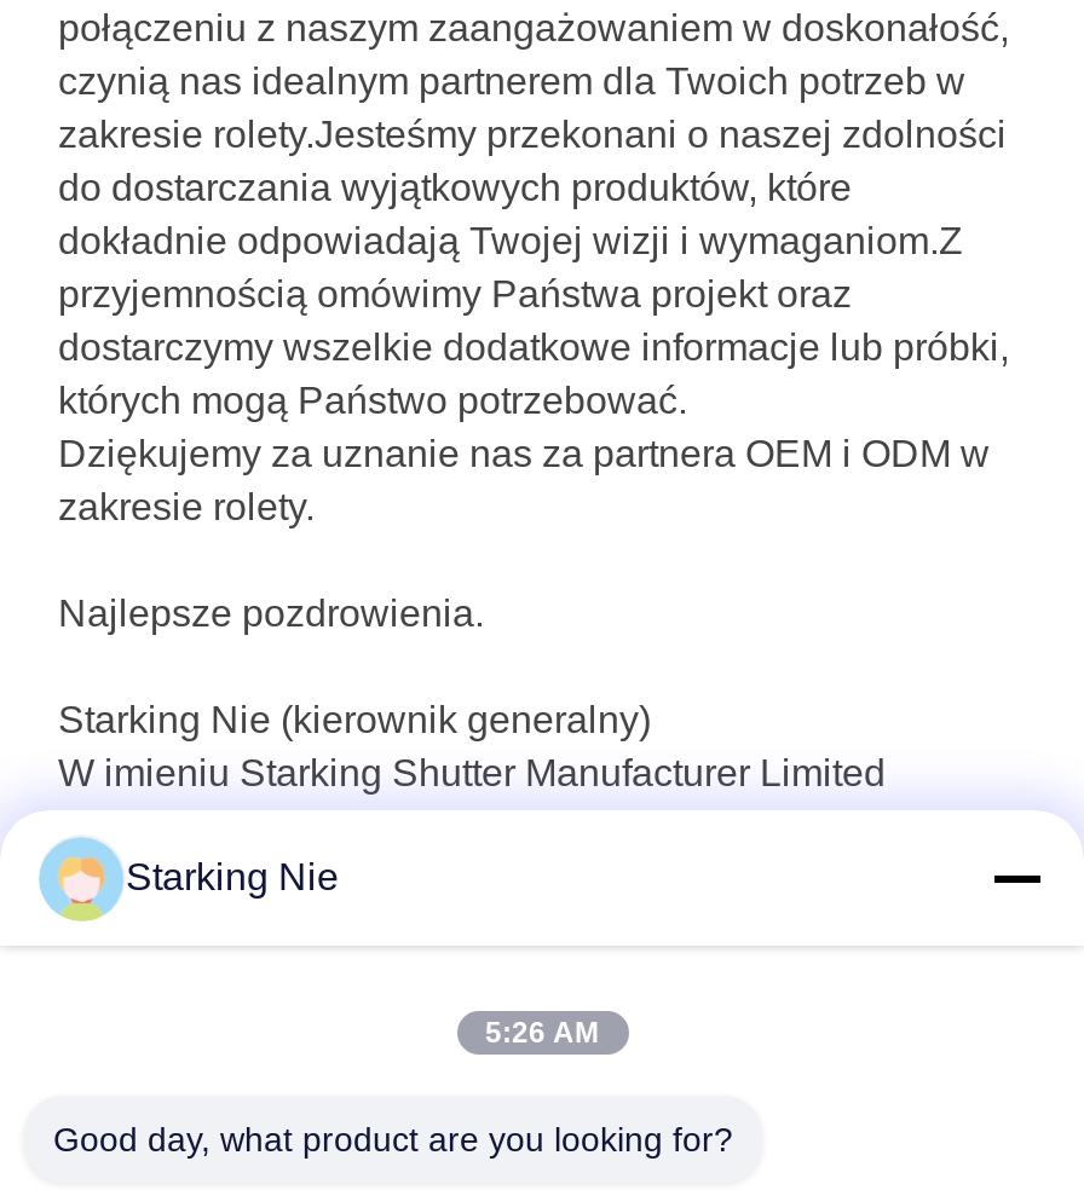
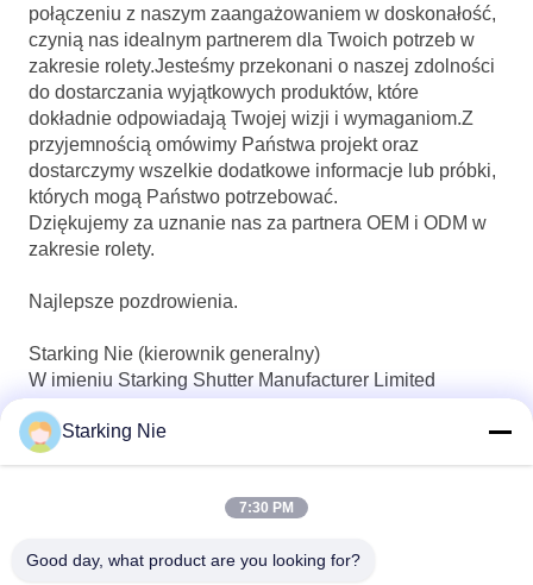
[485,1016,599,1050] 5:26 AM -> [239,499,294,516] 7:30 PM

